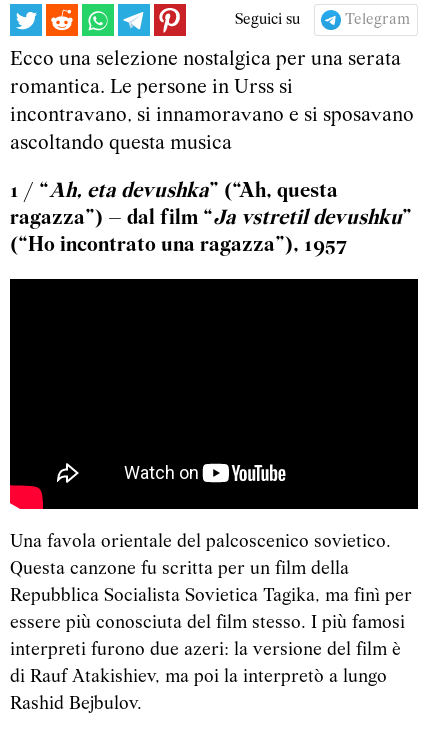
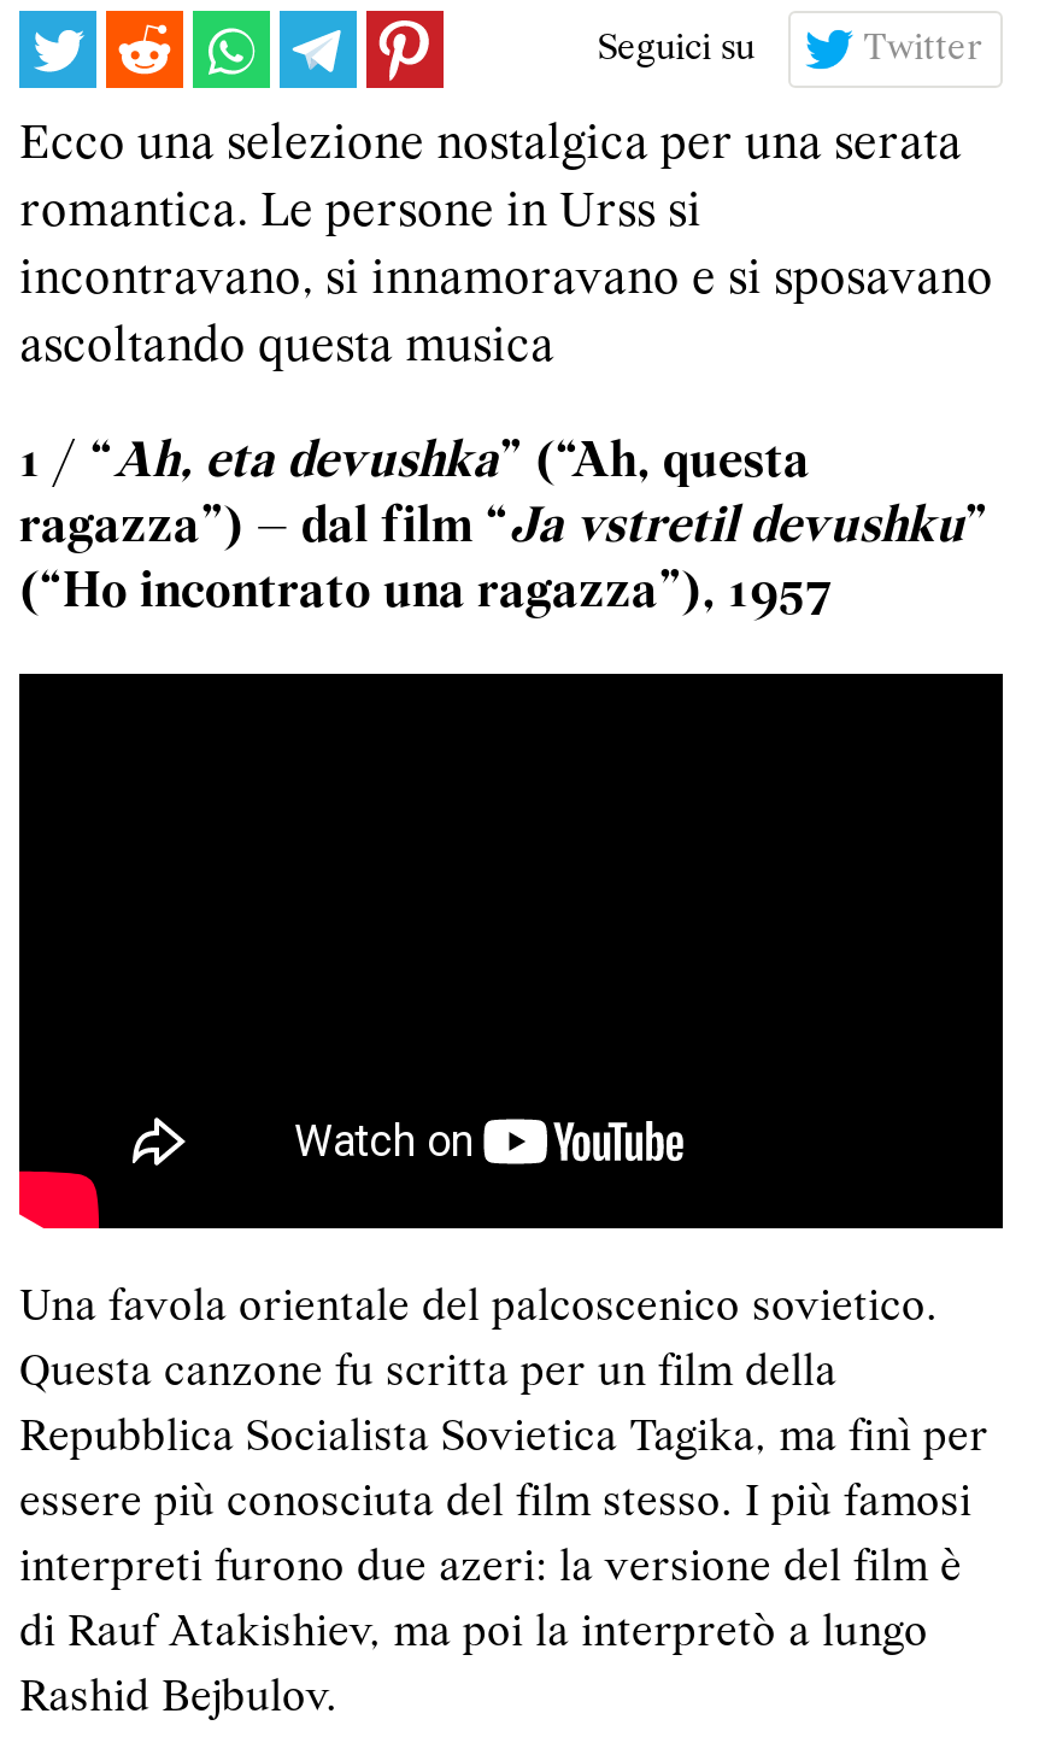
[345,12,410,28] Telegram -> [863,31,984,70] Twitter

